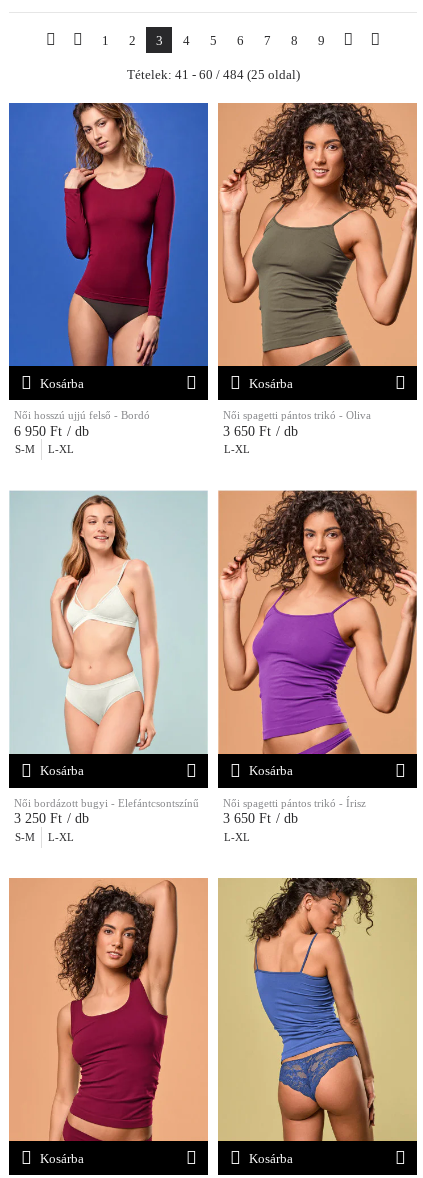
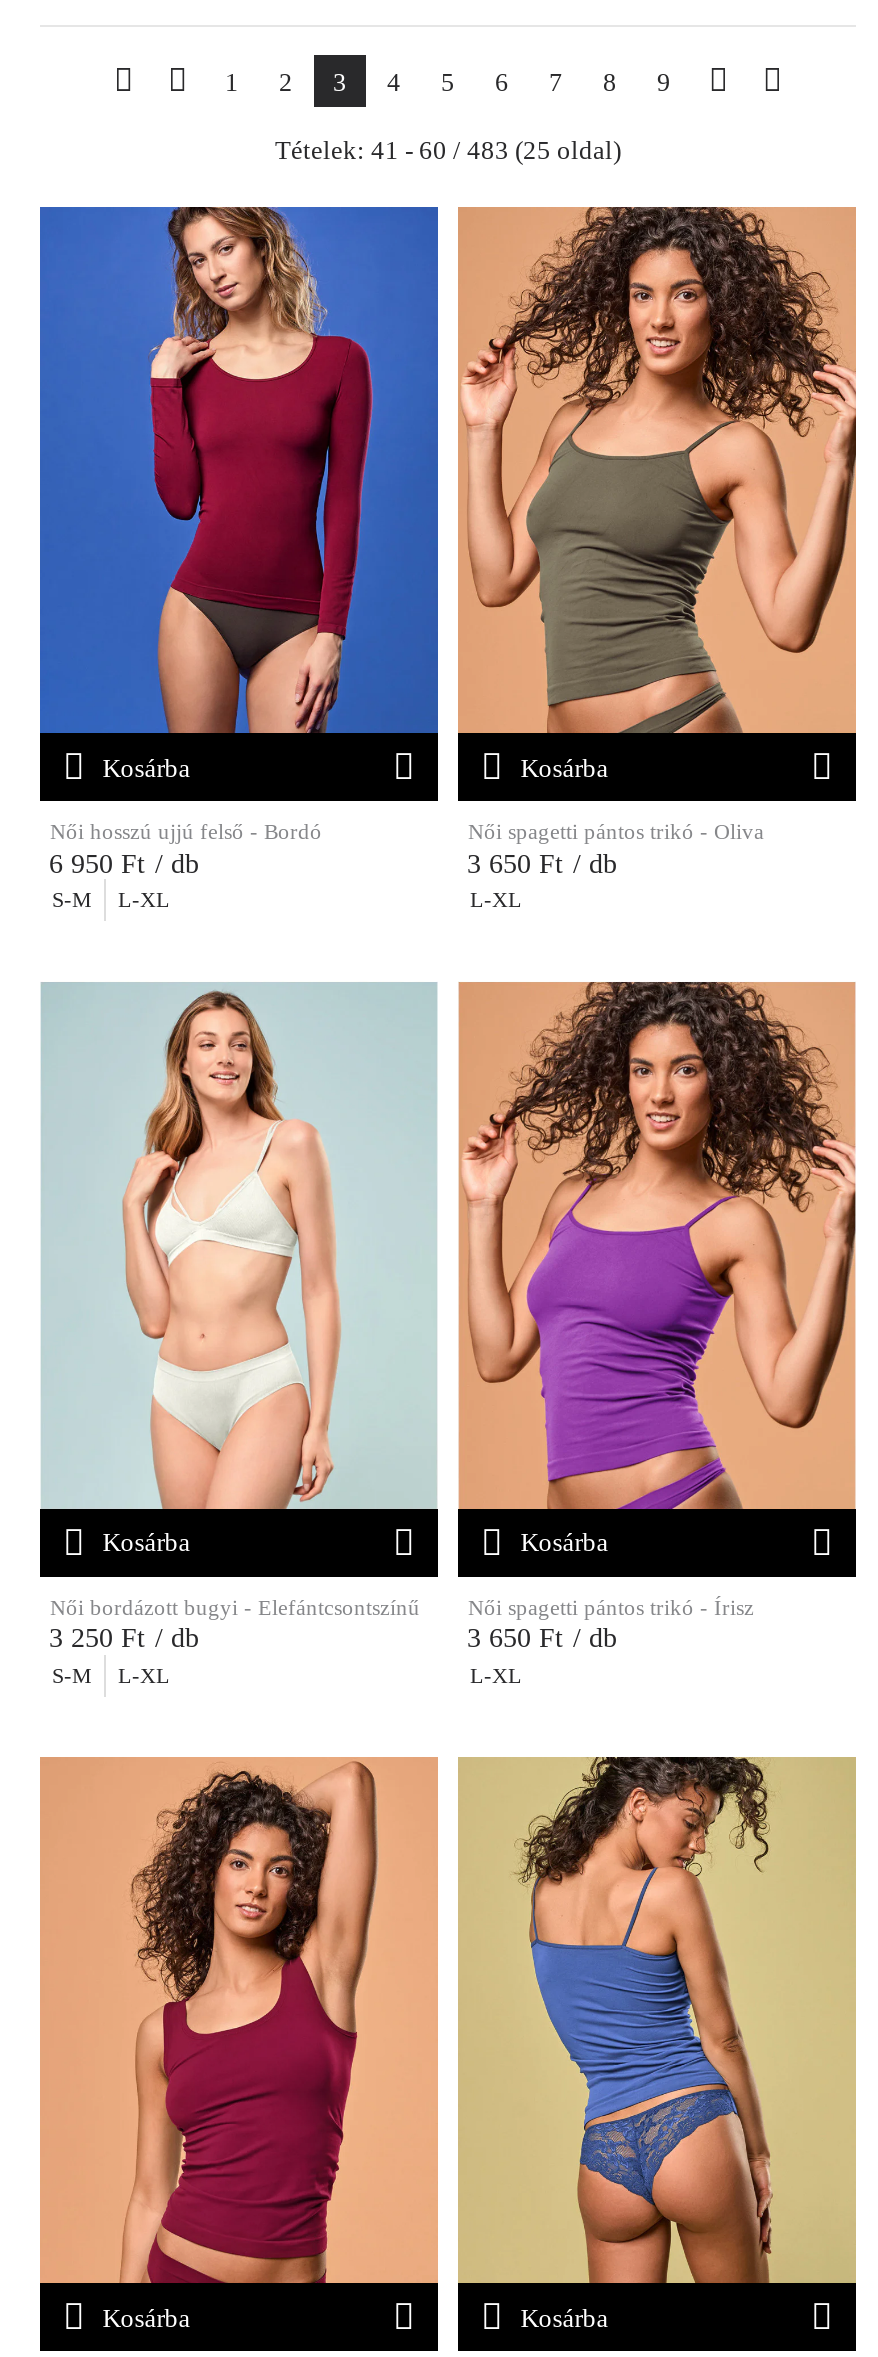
[126,67,299,82] Tételek: 41 - 60 / 484 (25 oldal) -> [275,135,621,165] Tételek: 41 - 60 / 483 (25 oldal)

